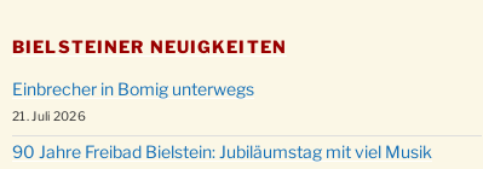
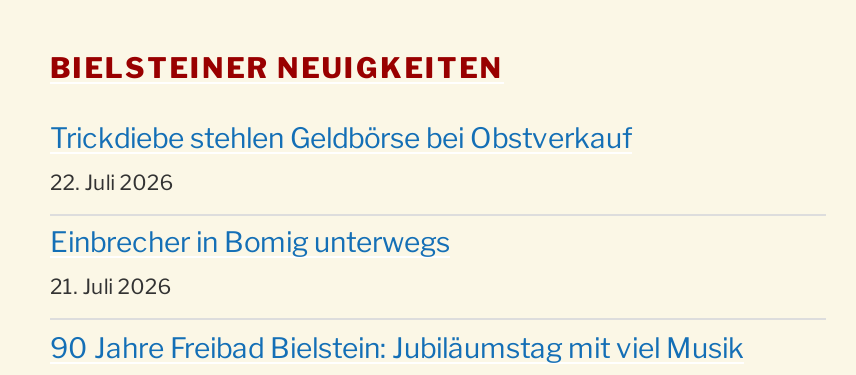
none -> [50,119,632,196] Trickdiebe stehlen Geldbörse bei Obstverkauf | 22. Juli 2026

